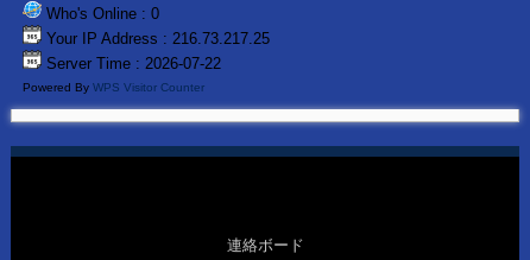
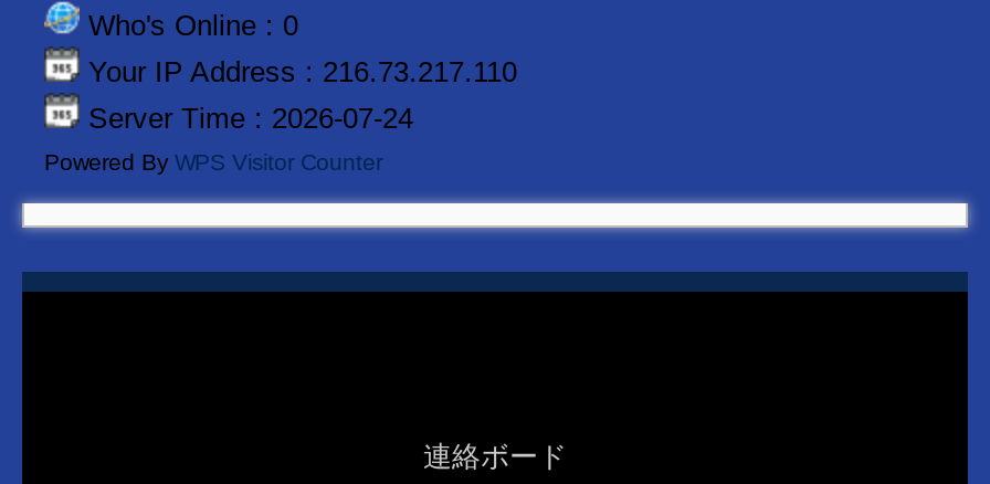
[42,29,270,47] Your IP Address : 216.73.217.25 -> [80,55,517,88] Your IP Address : 216.73.217.110
[42,54,221,72] Server Time : 2026-07-22 -> [80,101,413,134] Server Time : 2026-07-24

